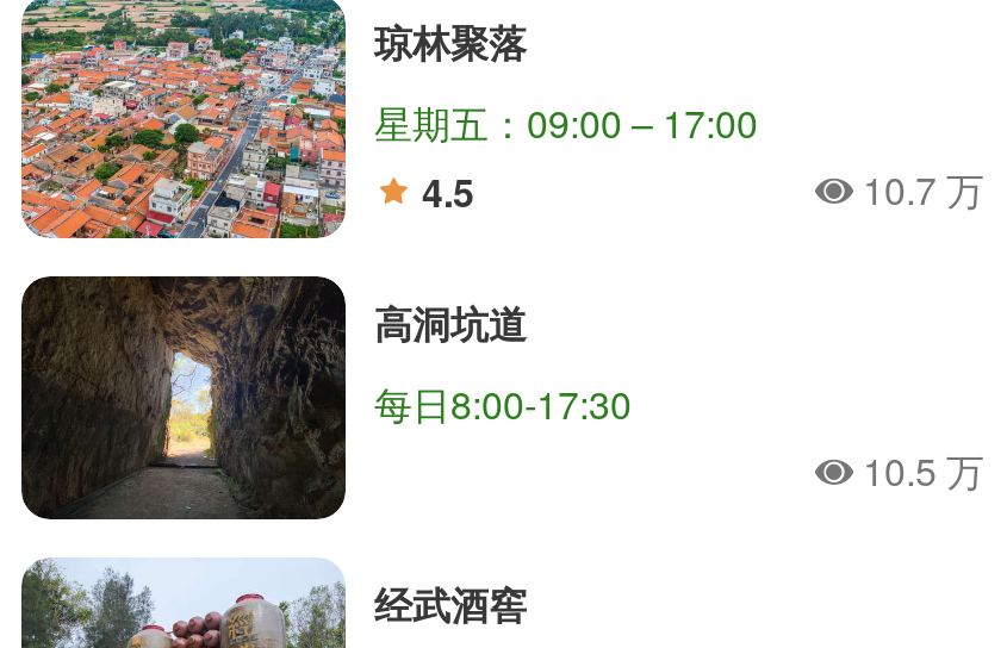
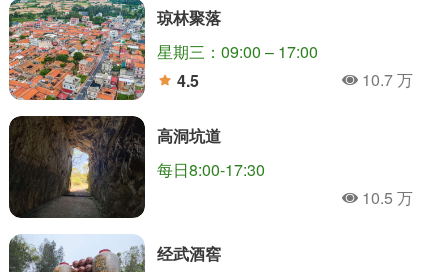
[374,95,758,150] 星期五：09:00 – 17:00 -> [157,40,318,63] 星期三：09:00 – 17:00

